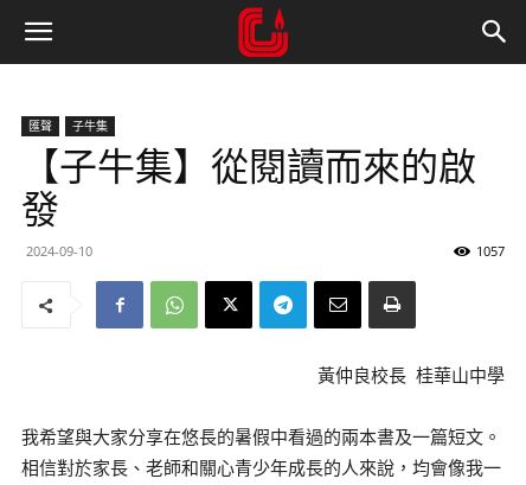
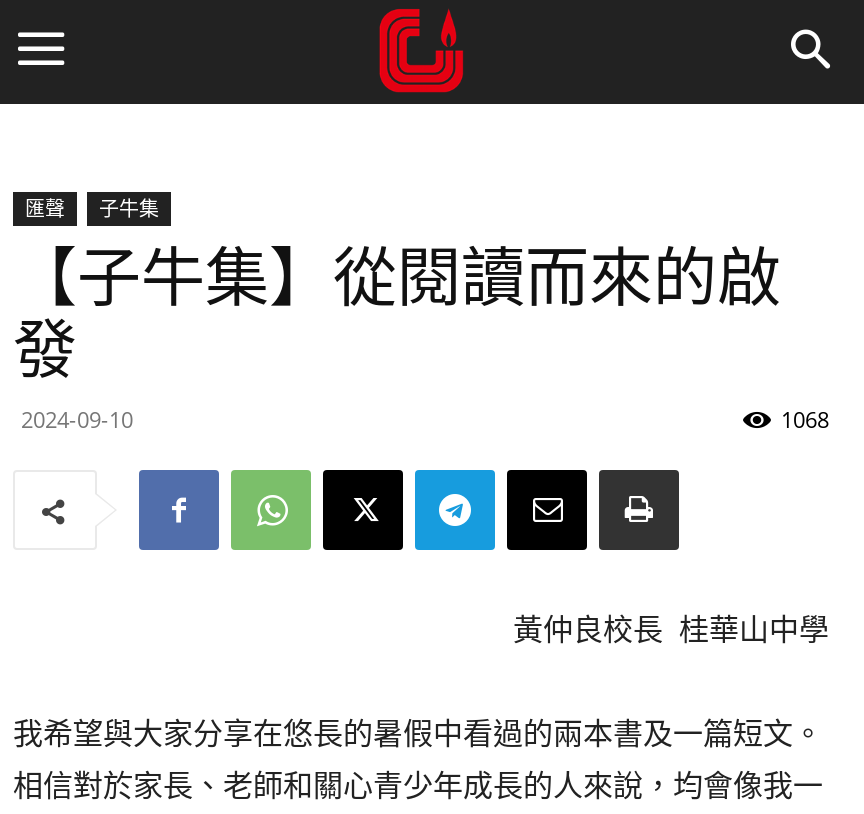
[476,242,505,260] 1057 -> [781,404,829,434] 1068

